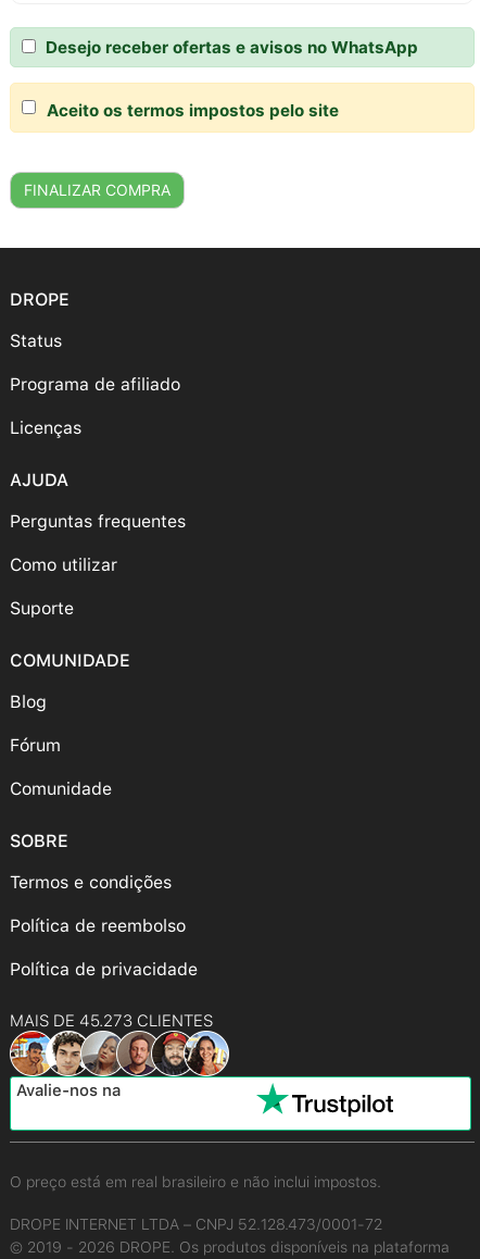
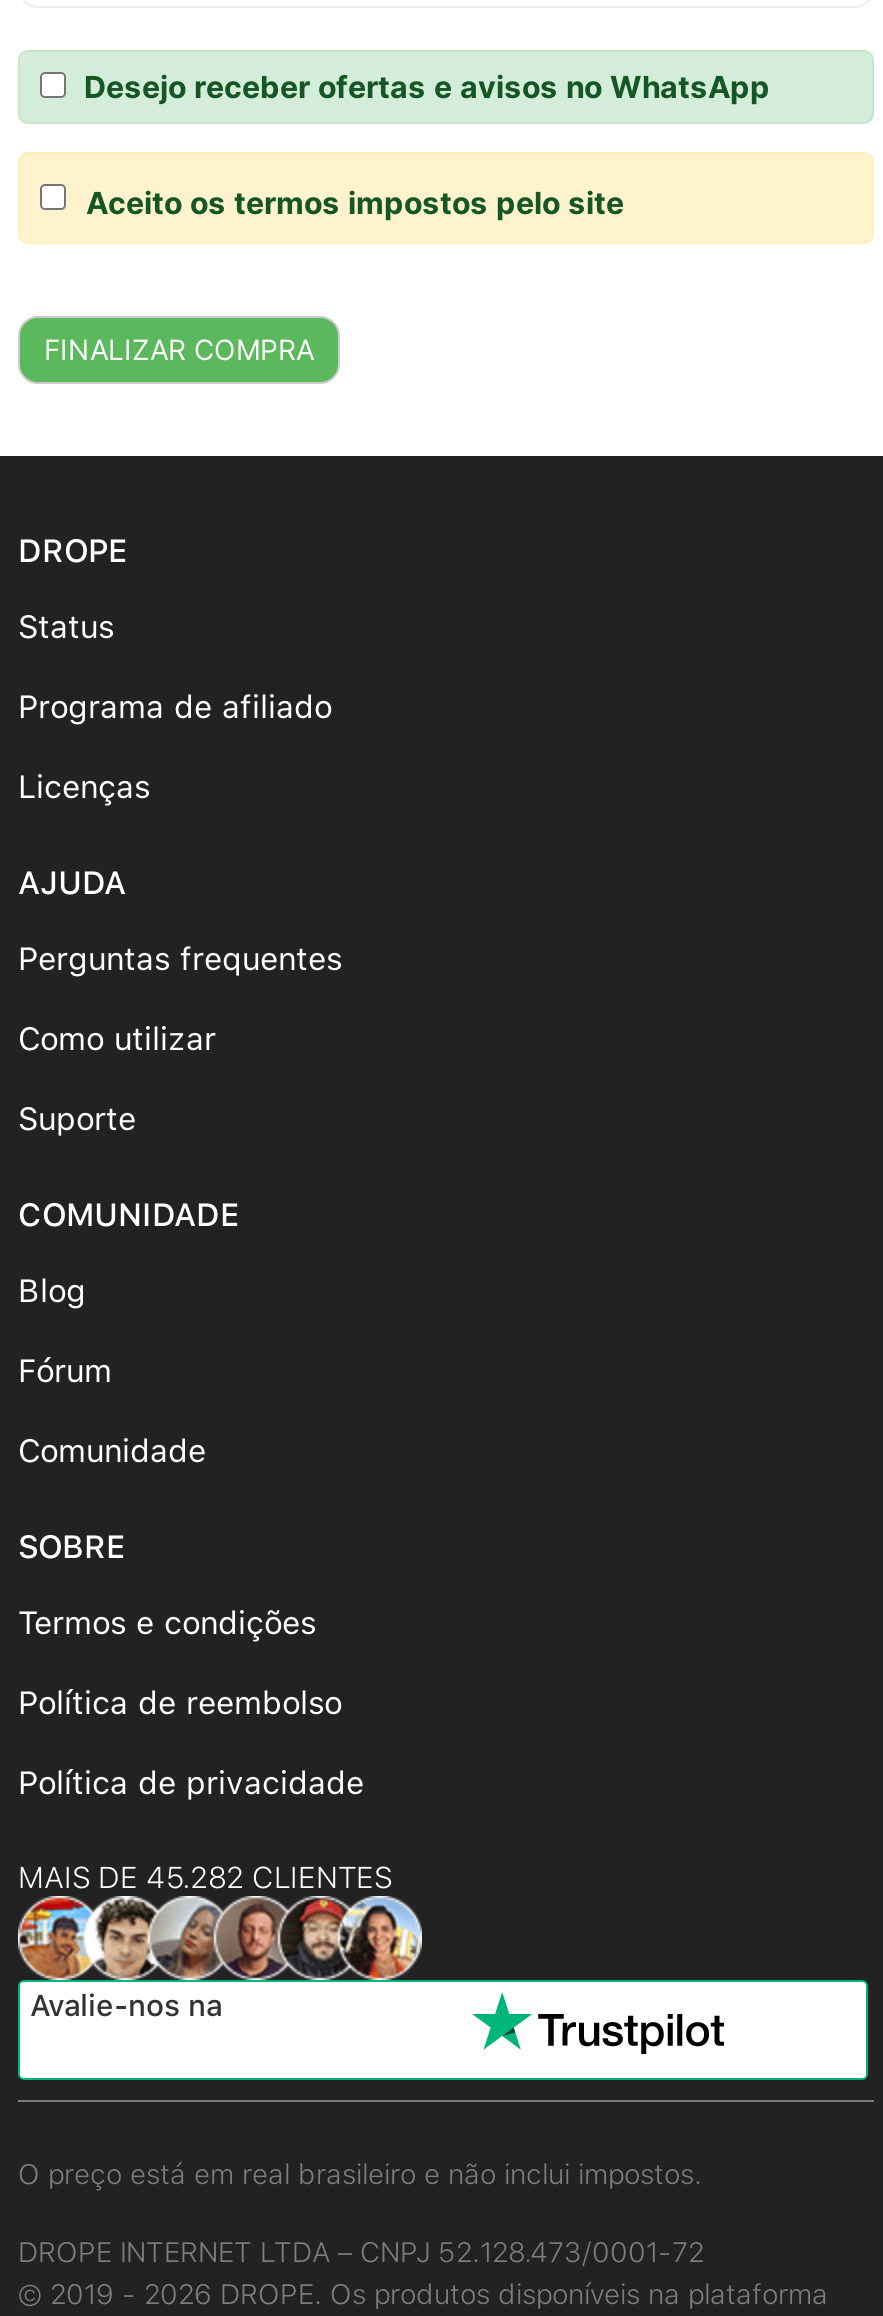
[10,1011,213,1030] MAIS DE 45.273 CLIENTES -> [18,1860,392,1896] MAIS DE 45.282 CLIENTES

